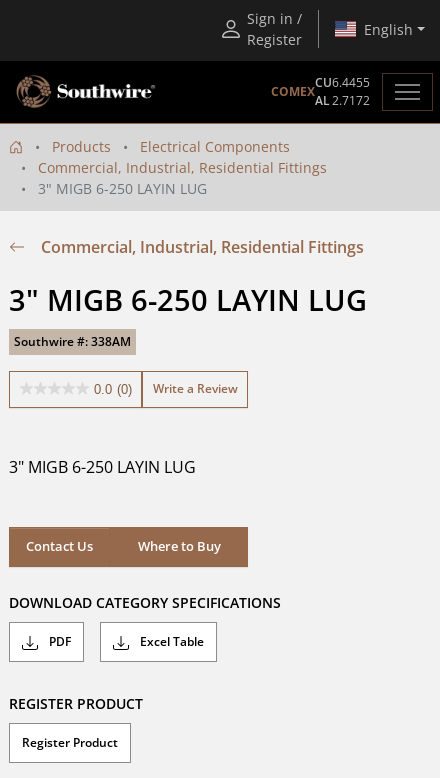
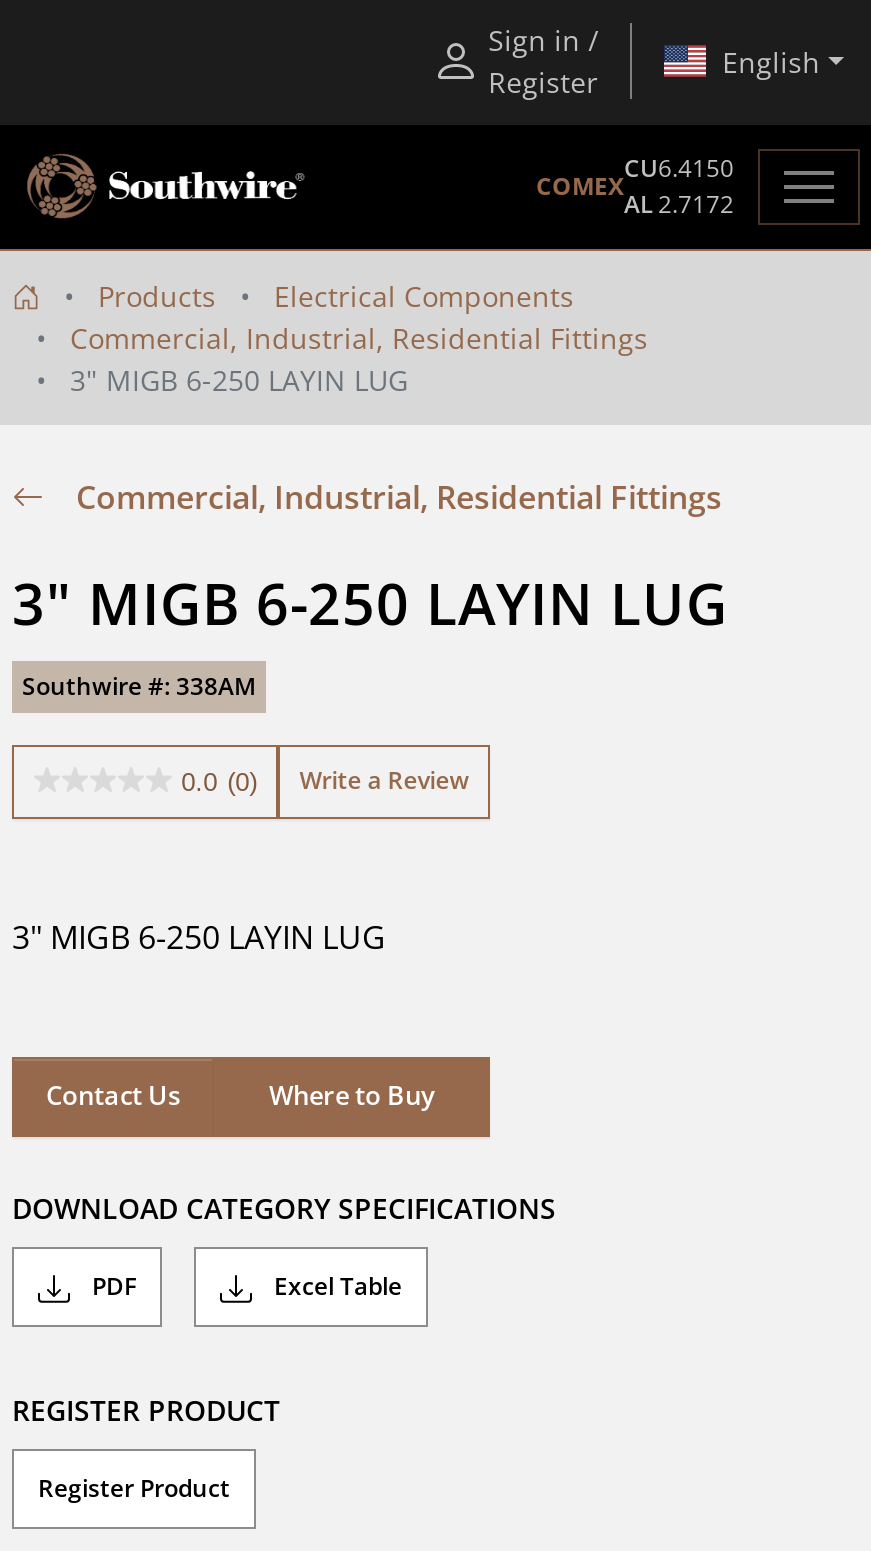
[315,74,370,91] CU6.4455 -> [624,151,734,185] CU6.4150

